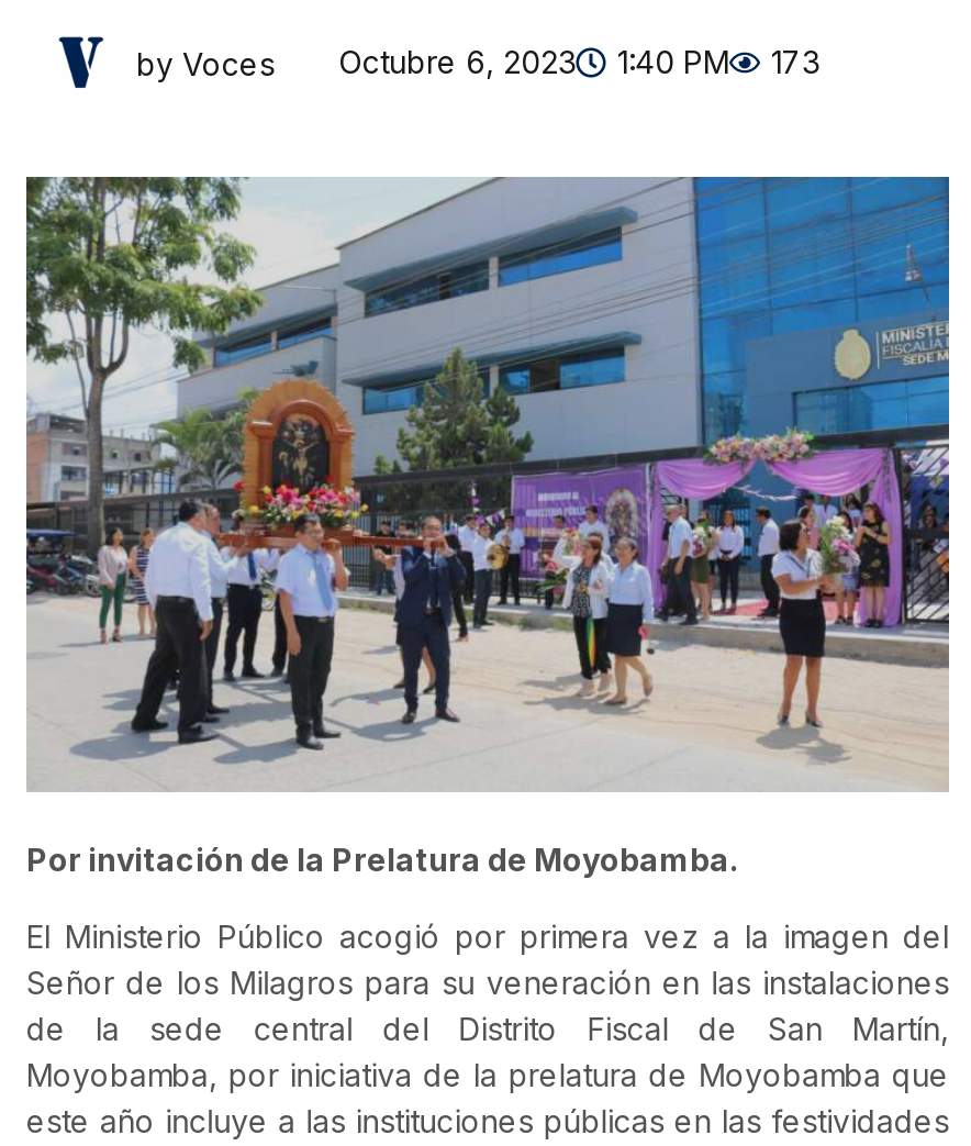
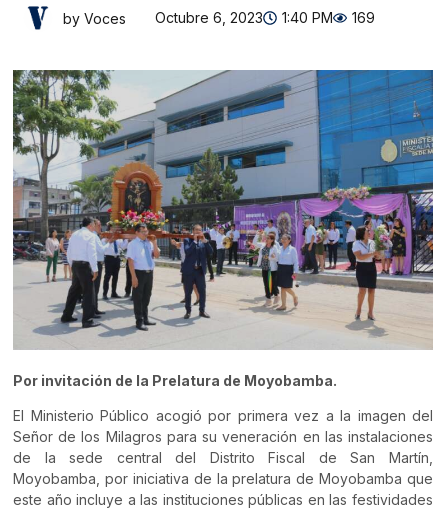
[136,43,819,81] by Voces Octubre 6, 2023 1:40 PM 173 -> [63,9,375,26] by Voces Octubre 6, 2023 1:40 PM 169

